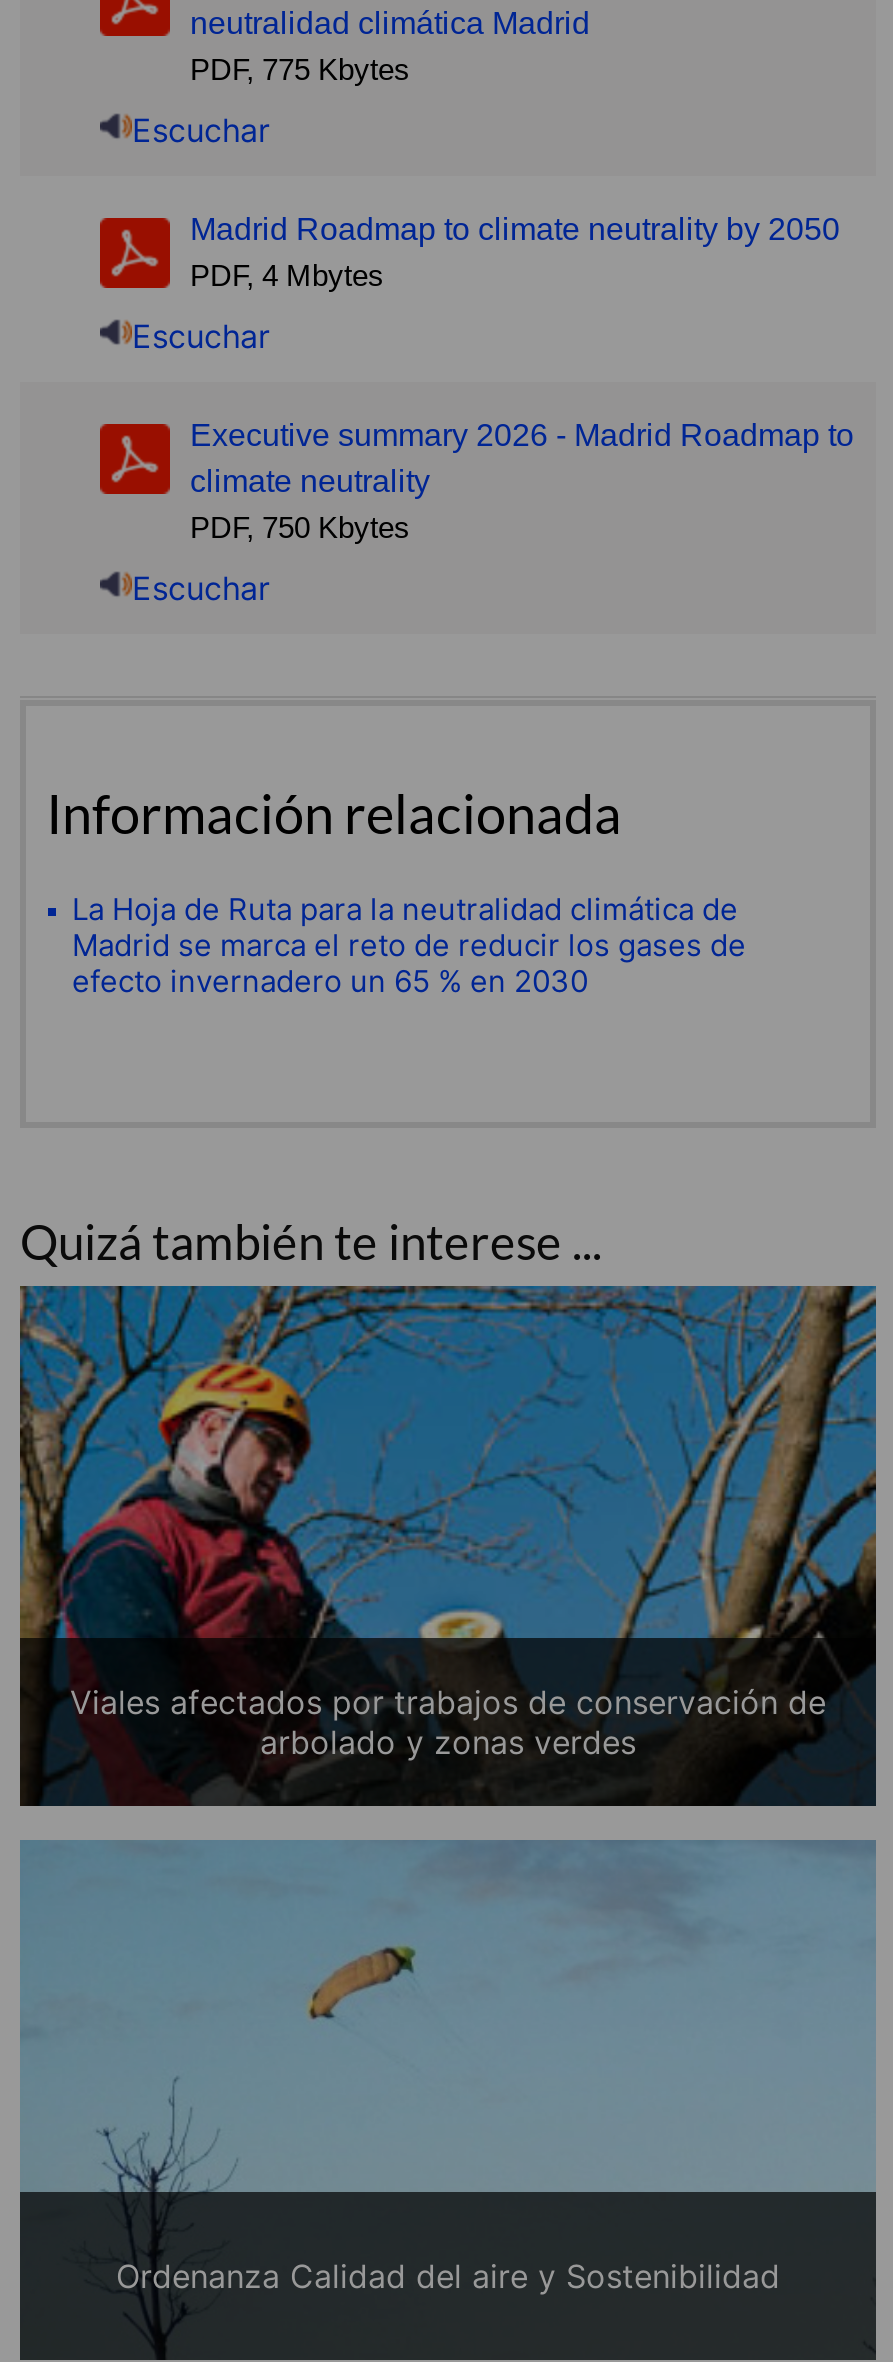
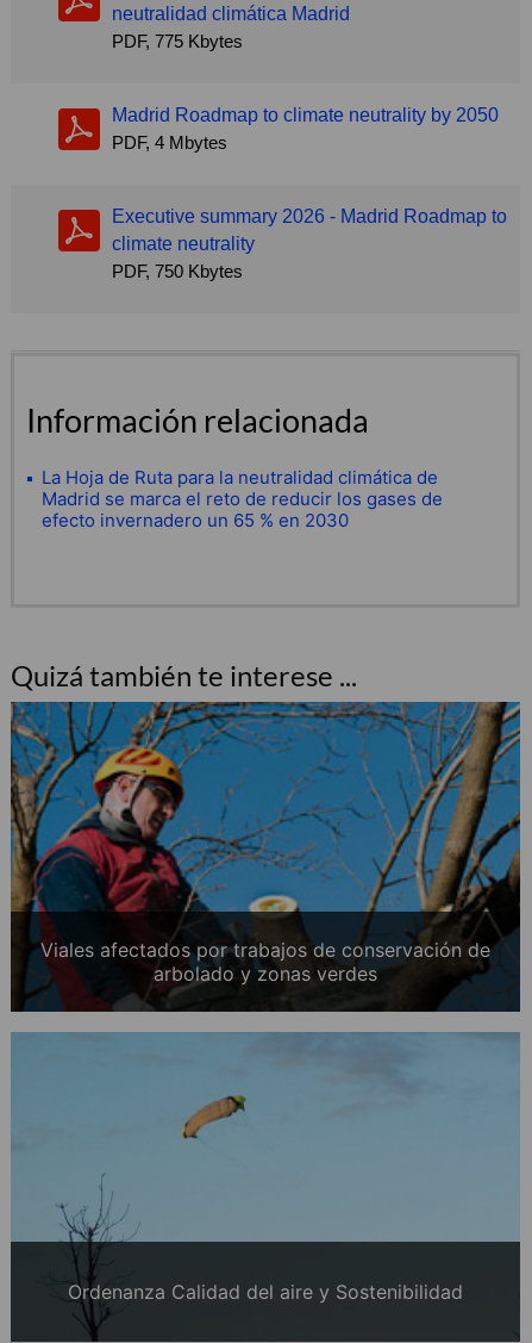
[132,110,270,150] Escuchar -> none
[132,316,270,356] Escuchar -> none
[132,568,270,608] Escuchar -> none

